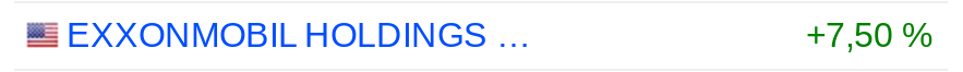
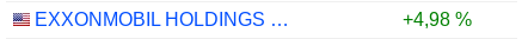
[806,17,932,54] +7,50 % -> [403,9,472,29] +4,98 %

